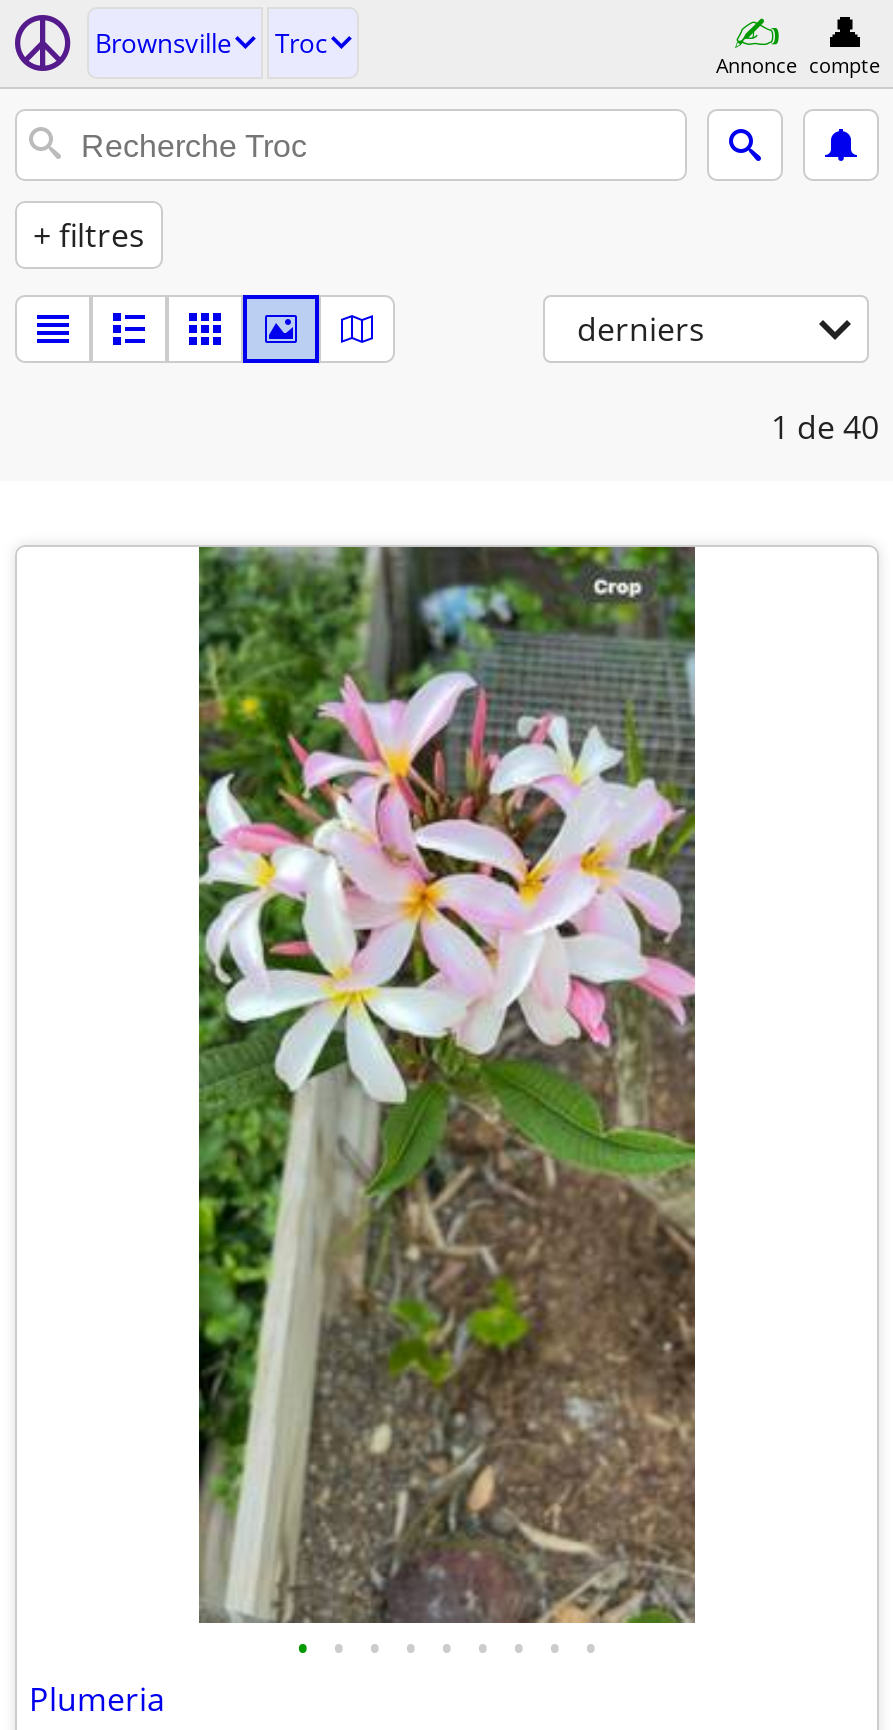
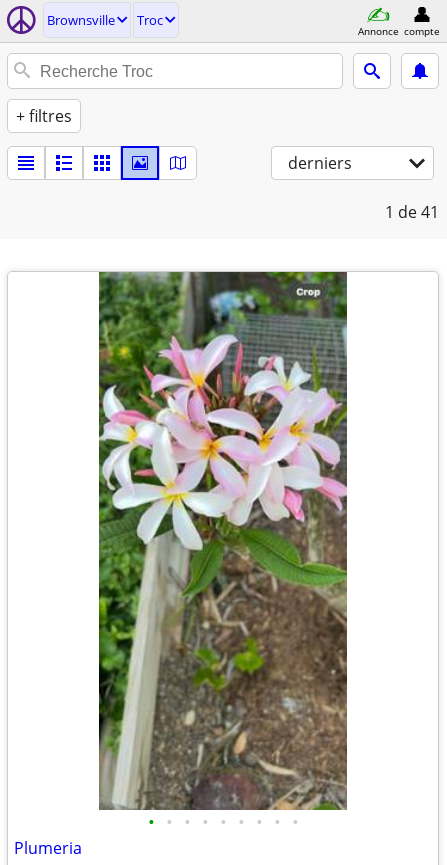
[771,405,879,449] 1 de 40 -> [385,201,439,223] 1 de 41

